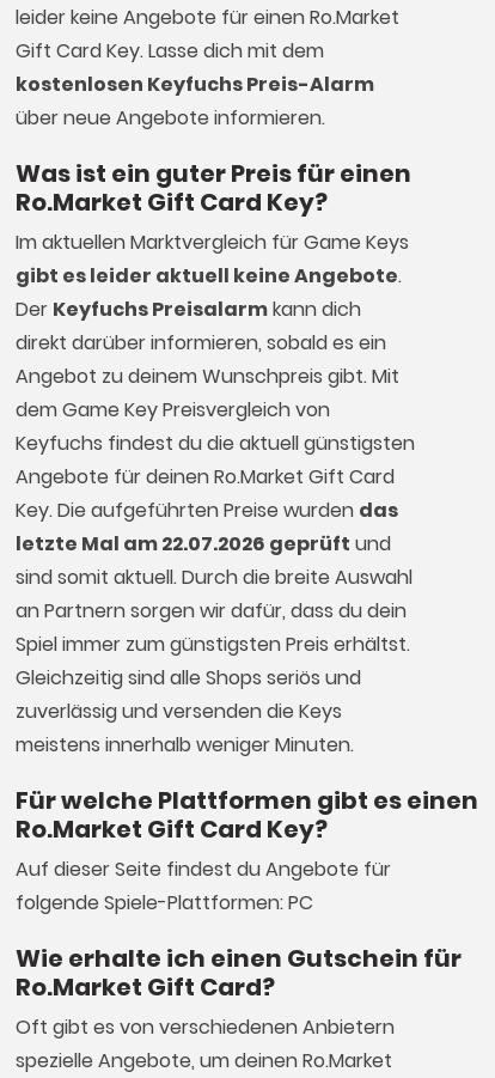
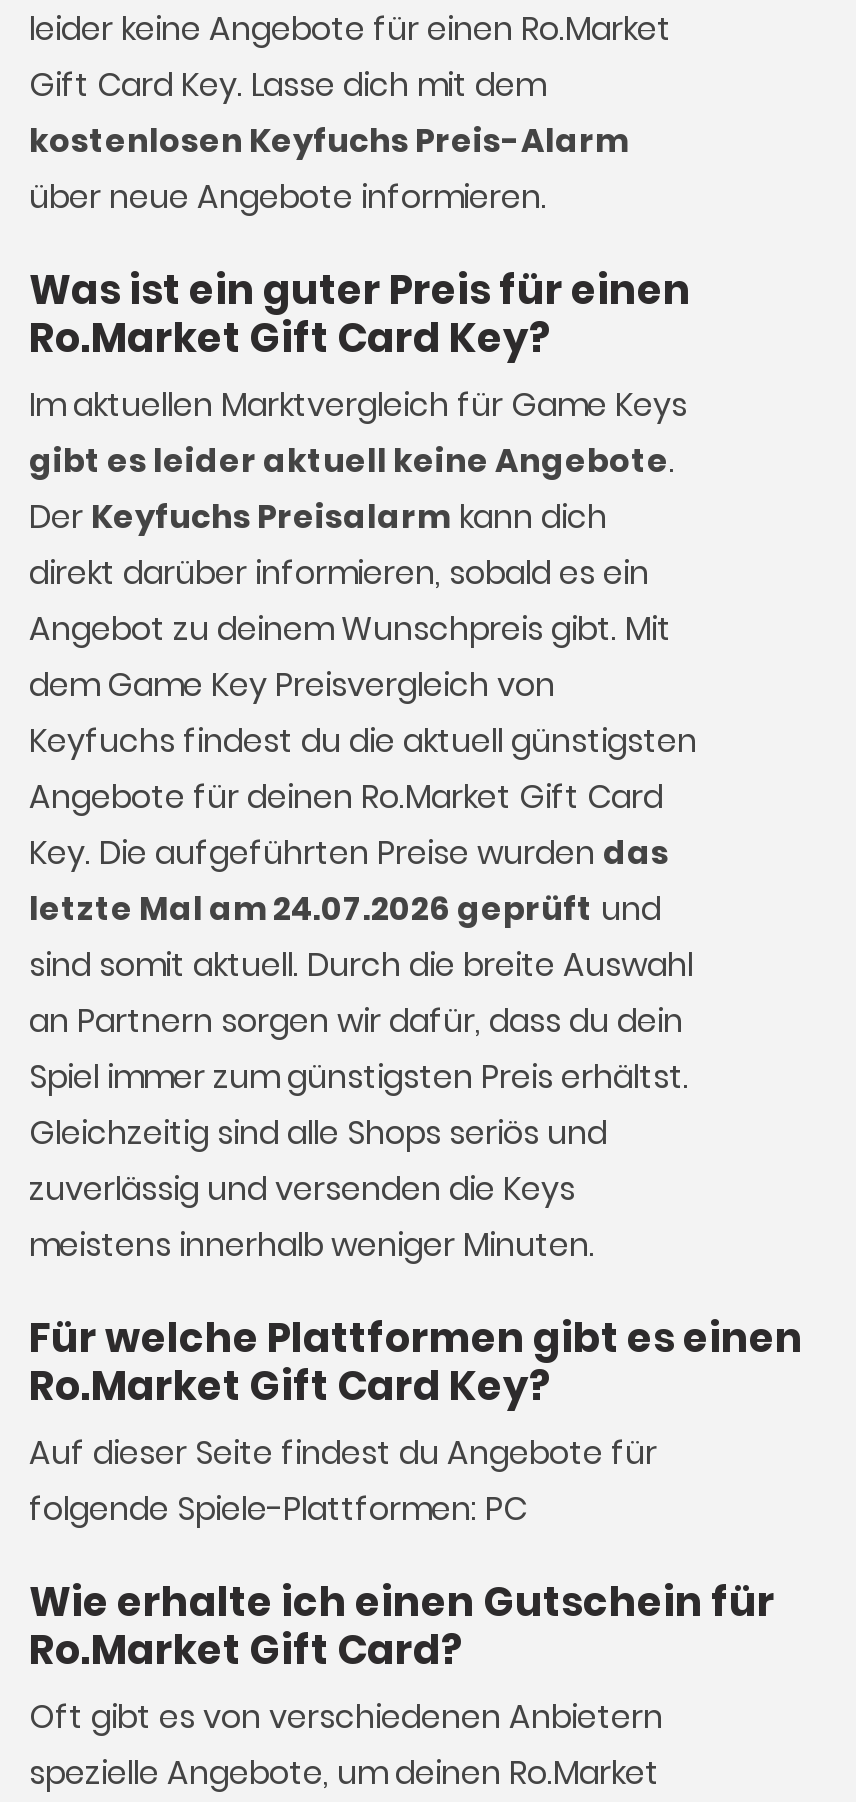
[16,530,391,558] letzte Mal am 22.07.2026 geprüft und -> [29,886,661,932] letzte Mal am 24.07.2026 geprüft und

